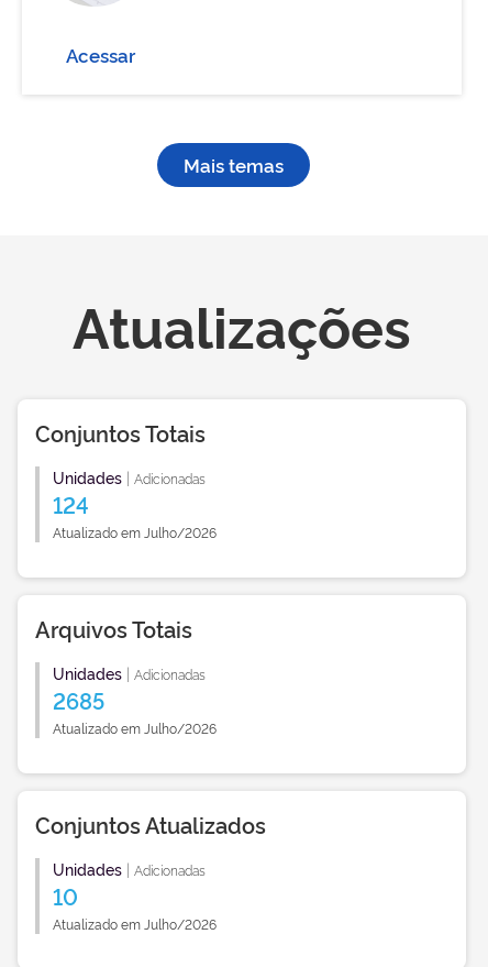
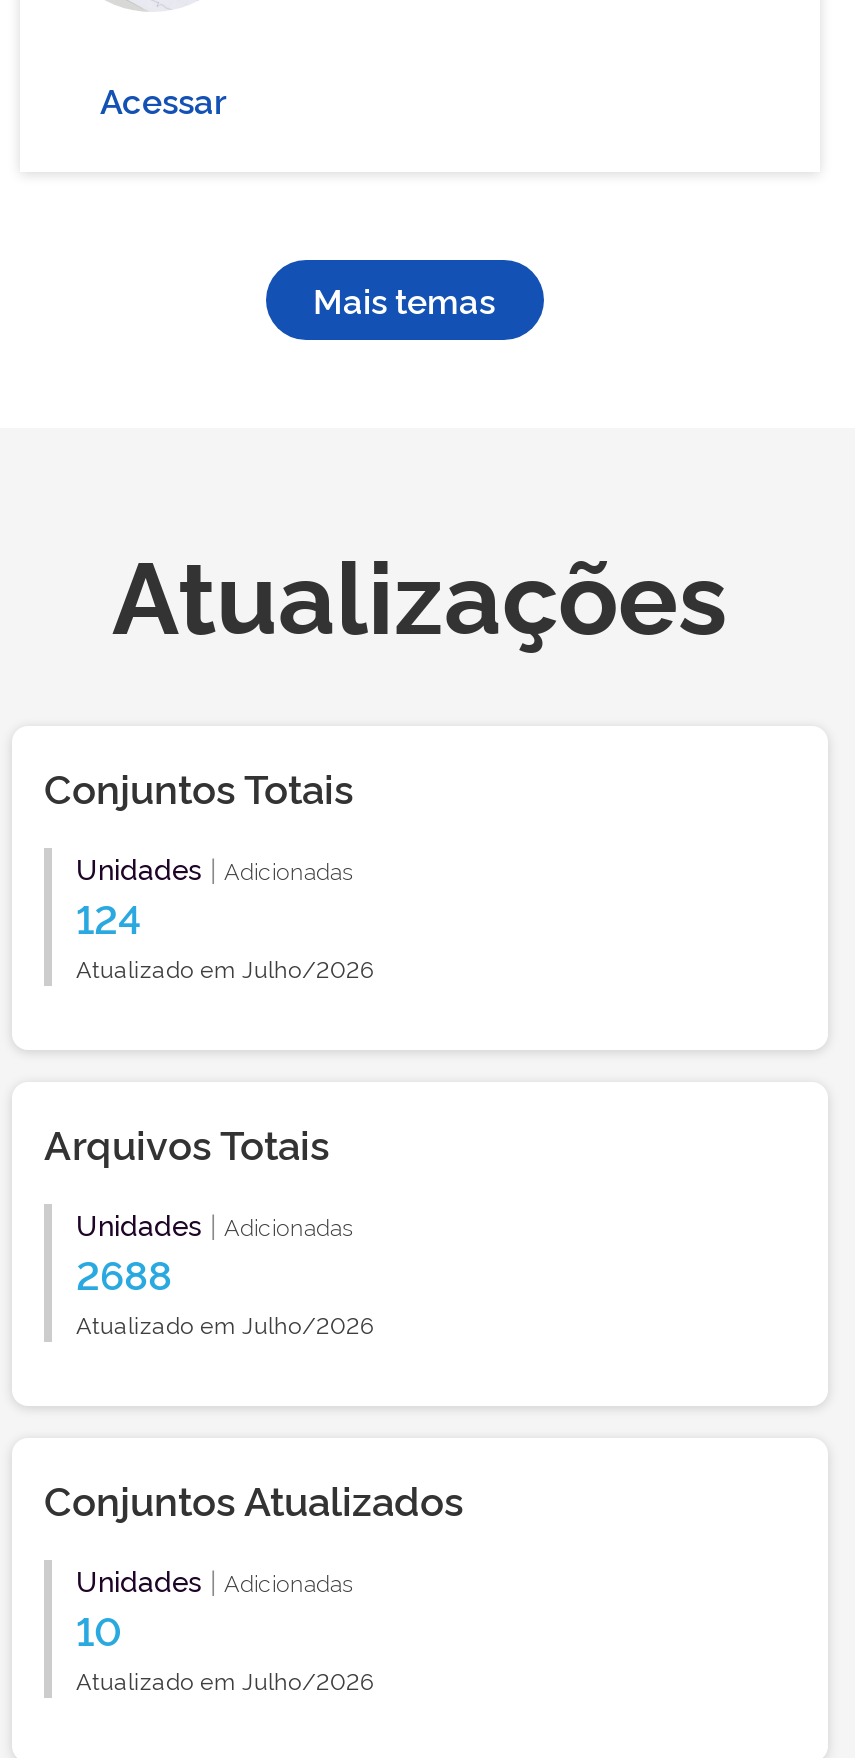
[53,684,104,715] 2685 -> [76,1243,172,1299] 2688

